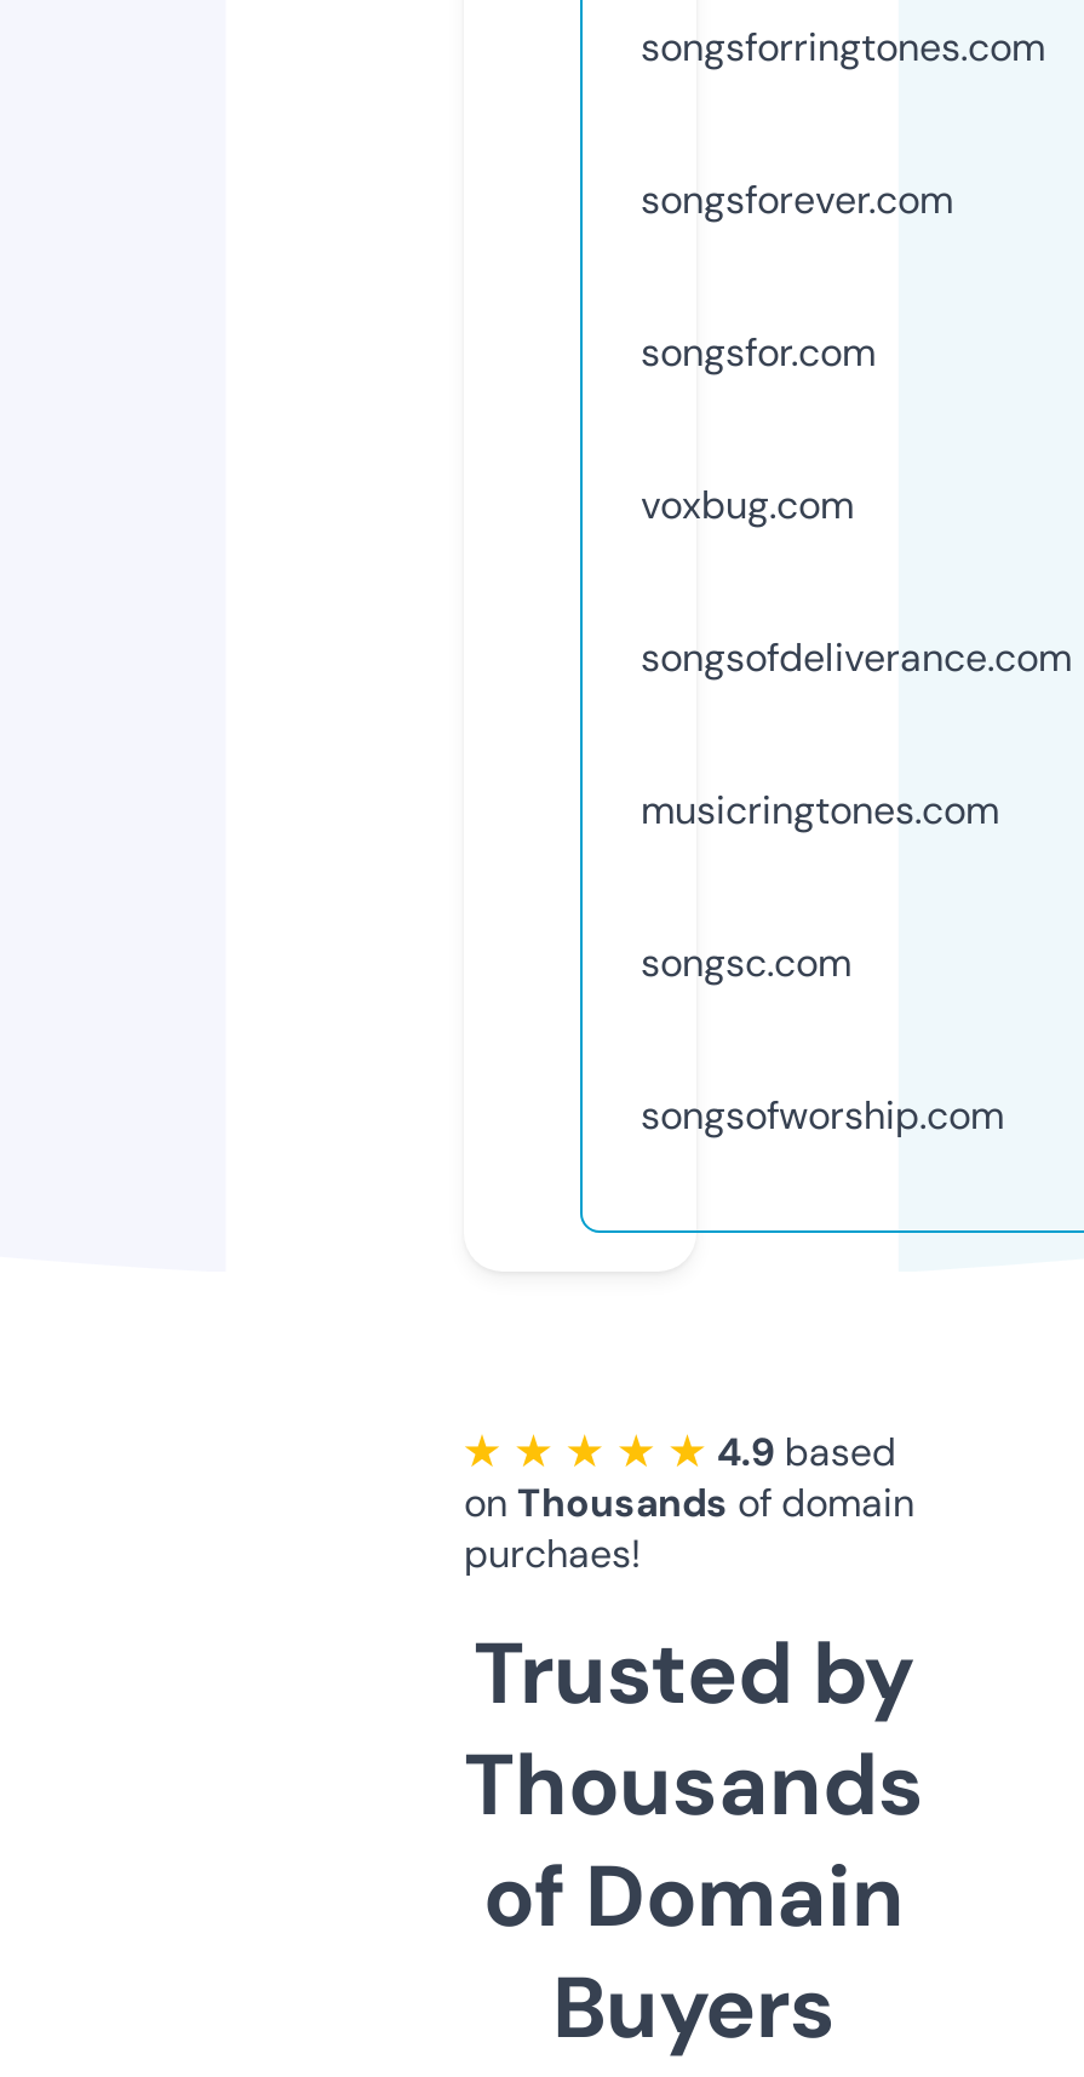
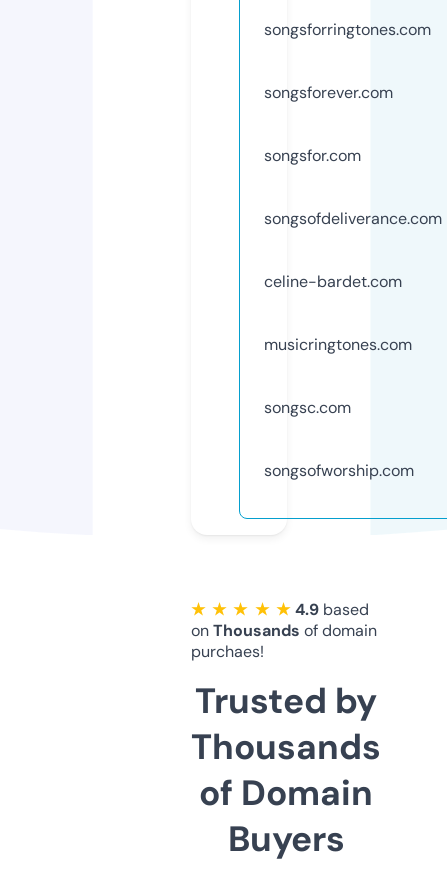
[641,479,854,530] voxbug.com -> none
moved [641,632,1072,683] -> [264,208,442,229]: songsofdeliverance.com
none -> [264,271,402,292] celine-bardet.com

